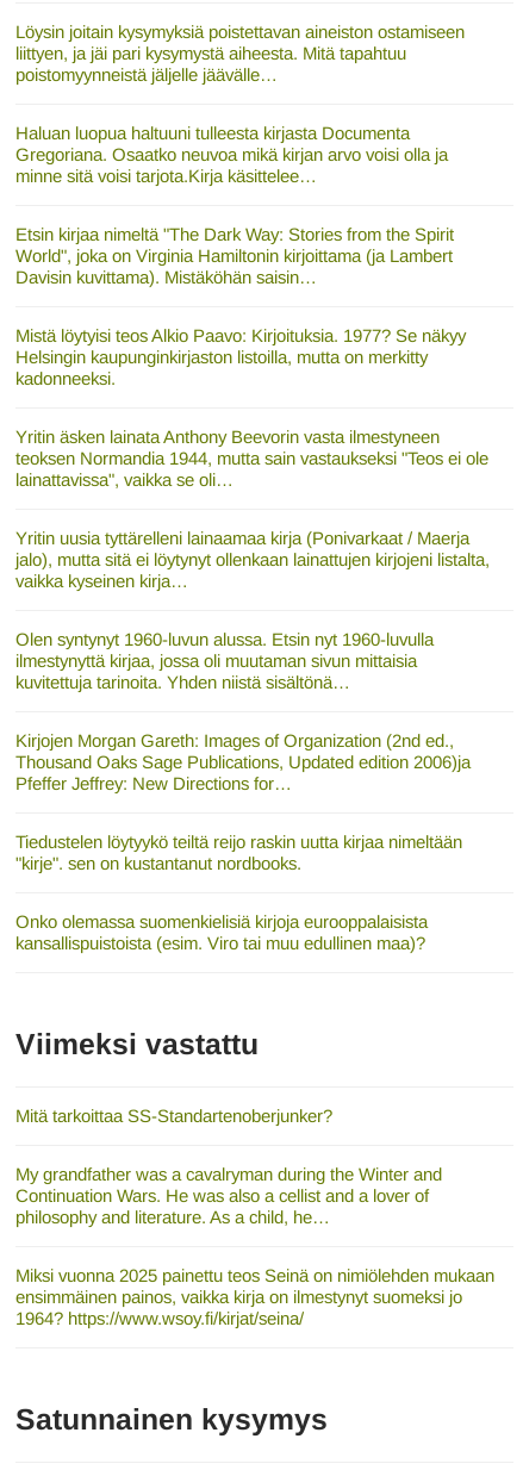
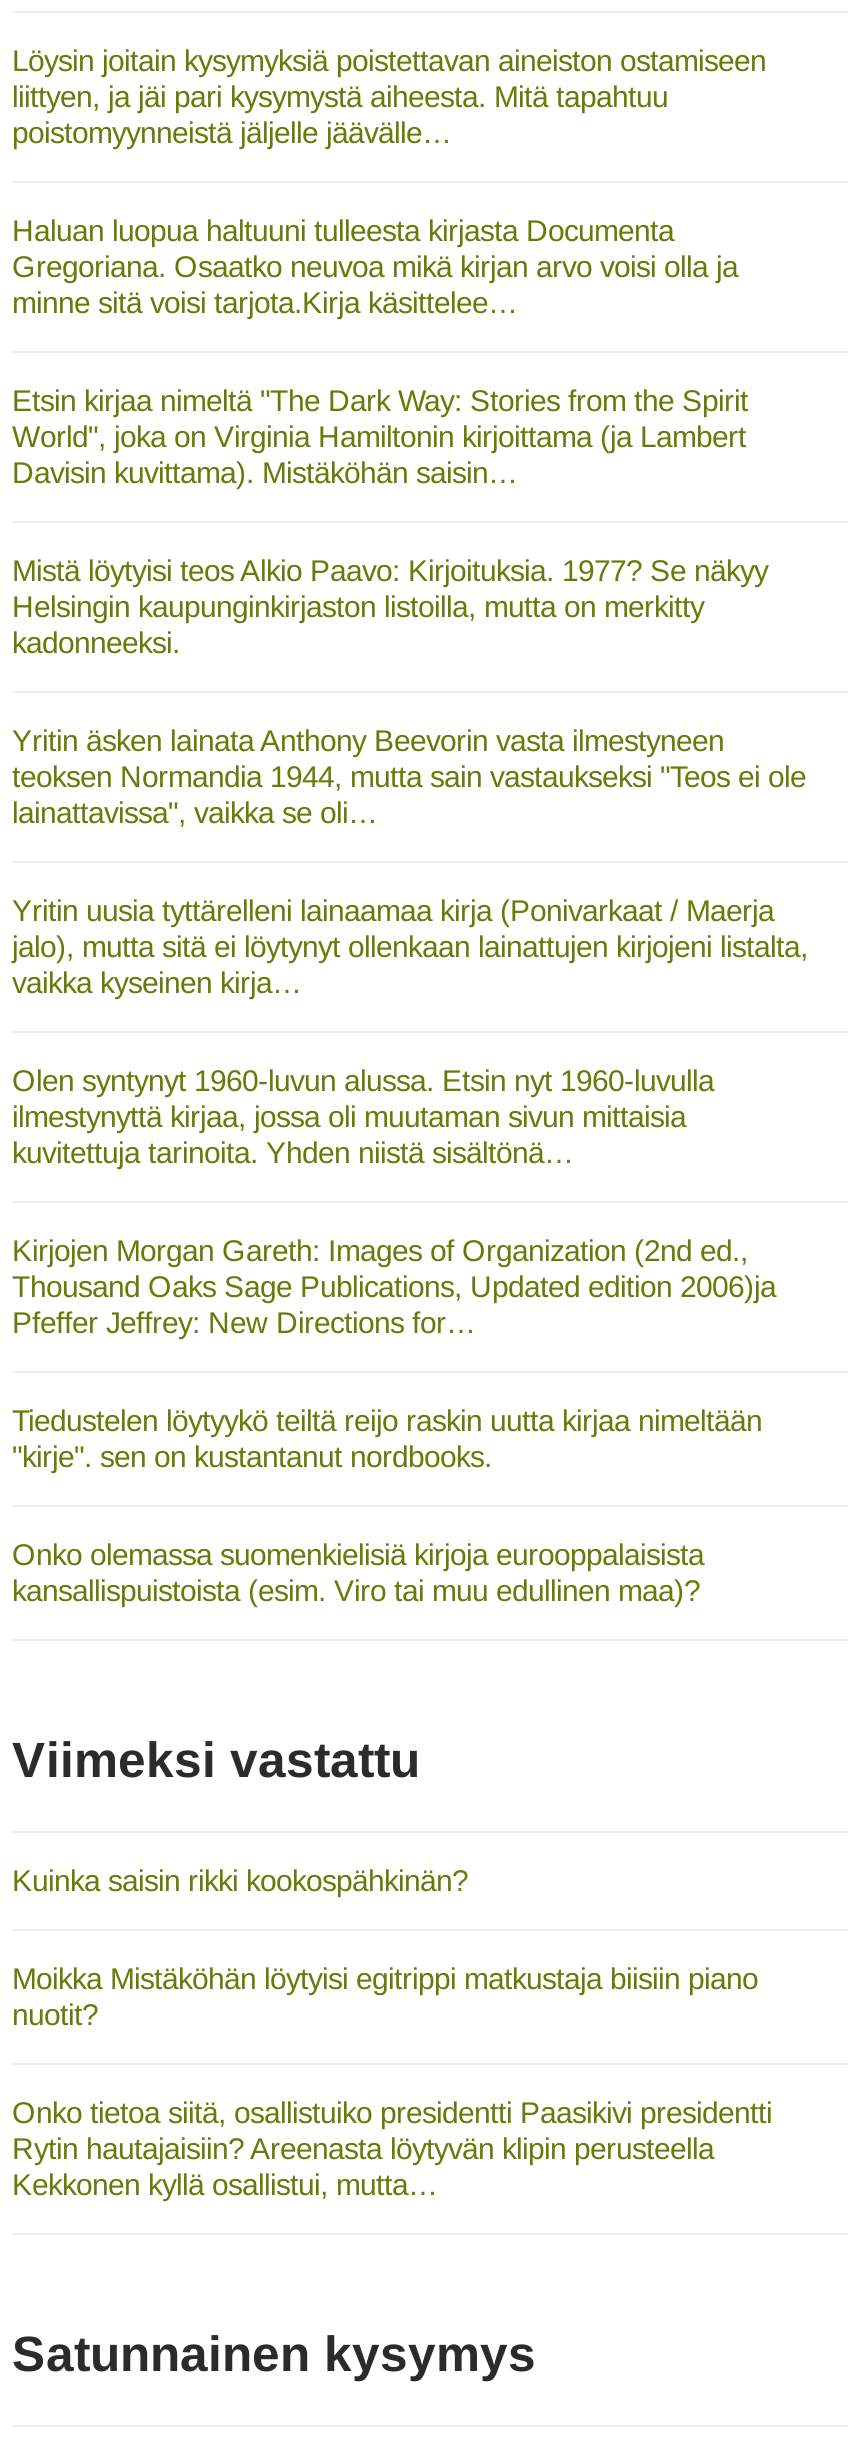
[15,1106,332,1126] Mitä tarkoittaa SS-Standartenoberjunker? -> [12,1863,468,1897] Kuinka saisin rikki kookospähkinän?
[15,1164,442,1227] My grandfather was a cavalryman during the Winter and | Continuation Wars. He was also a cellist and a lover of | philosophy and literature. As a child, he… -> [12,1961,758,2031] Moikka Mistäköhän löytyisi egitrippi matkustaja biisiin piano | nuotit?
[15,1265,494,1328] Miksi vuonna 2025 painettu teos Seinä on nimiölehden mukaan | ensimmäinen painos, vaikka kirja on ilmestynyt suomeksi jo | 1964? https://www.wsoy.fi/kirjat/seina/ -> [12,2095,772,2201] Onko tietoa siitä, osallistuiko presidentti Paasikivi presidentti | Rytin hautajaisiin? Areenasta löytyvän klipin perusteella | Kekkonen kyllä osallistui, mutta…

